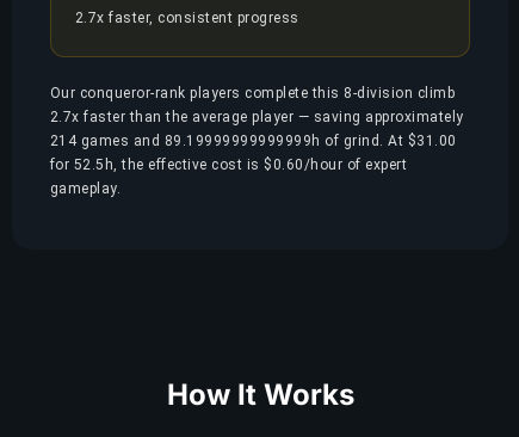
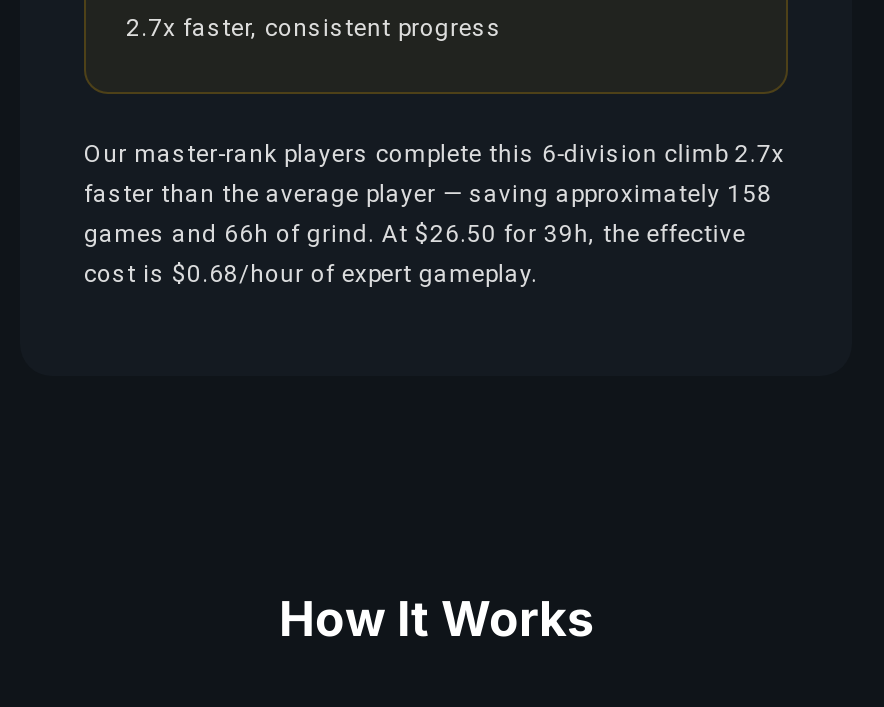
[50,85,464,197] Our conqueror-rank players complete this 8-division climb | 2.7x faster than the average player — saving approximately | 214 games and 89.19999999999999h of grind. At $31.00 | for 52.5h, the effective cost is $0.60/hour of expert | gameplay. -> [84,140,785,288] Our master-rank players complete this 6-division climb 2.7x | faster than the average player — saving approximately 158 | games and 66h of grind. At $26.50 for 39h, the effective | cost is $0.68/hour of expert gameplay.

